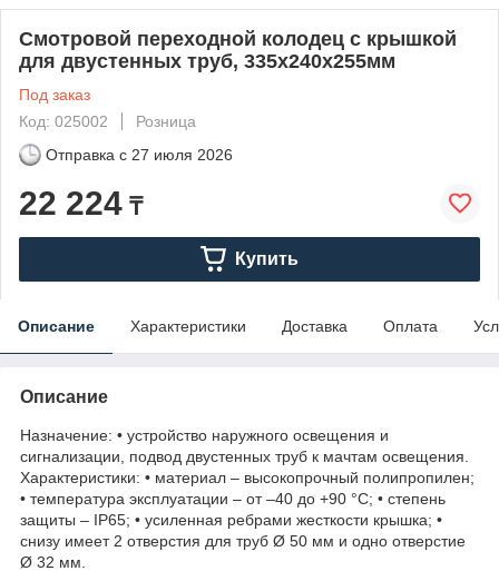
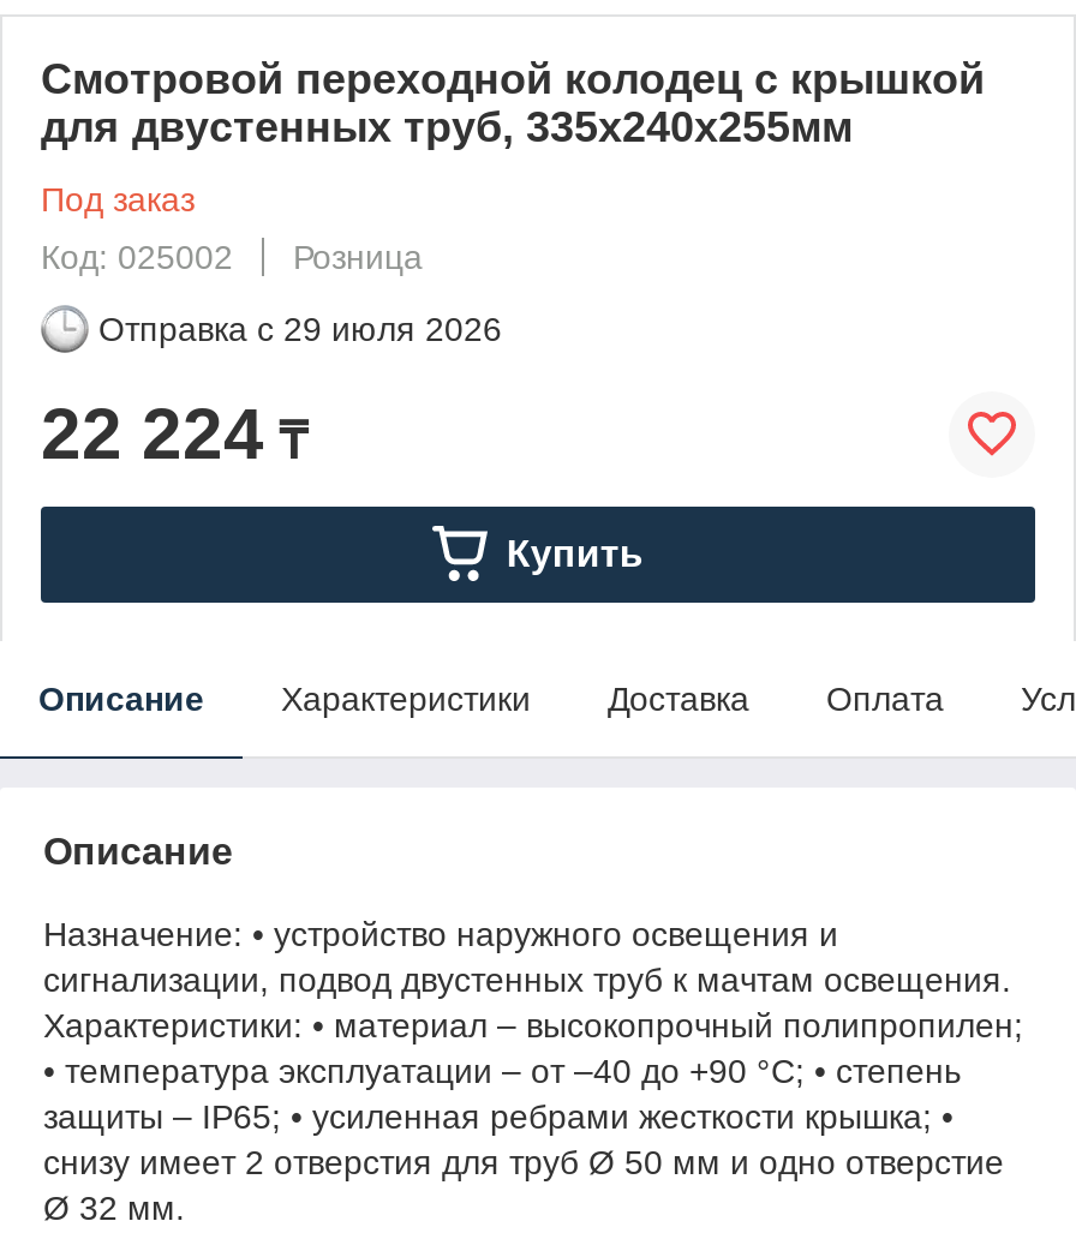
[46,146,233,163] Отправка с 27 июля 2026 -> [98,309,502,348] Отправка с 29 июля 2026

